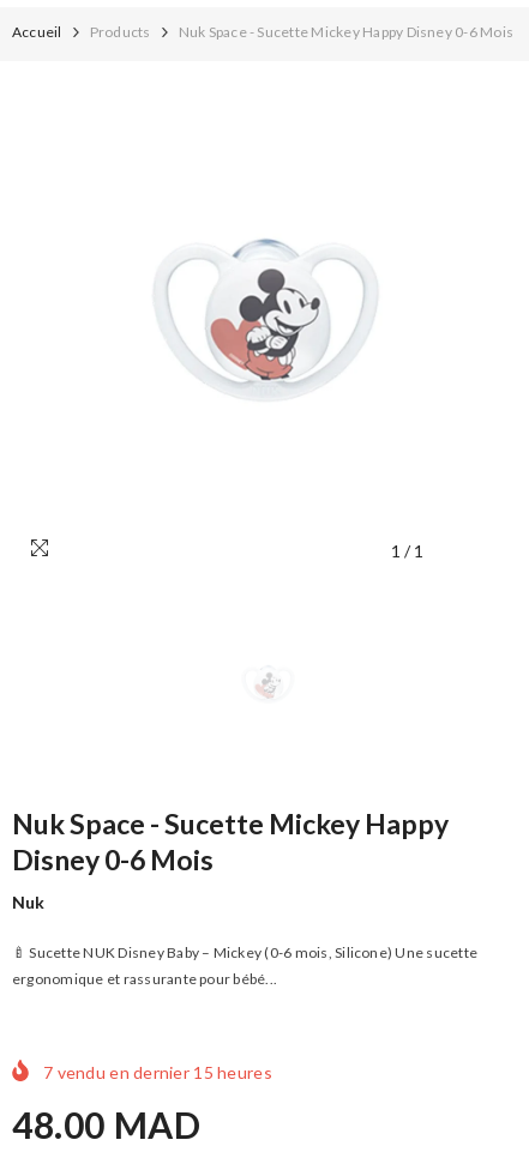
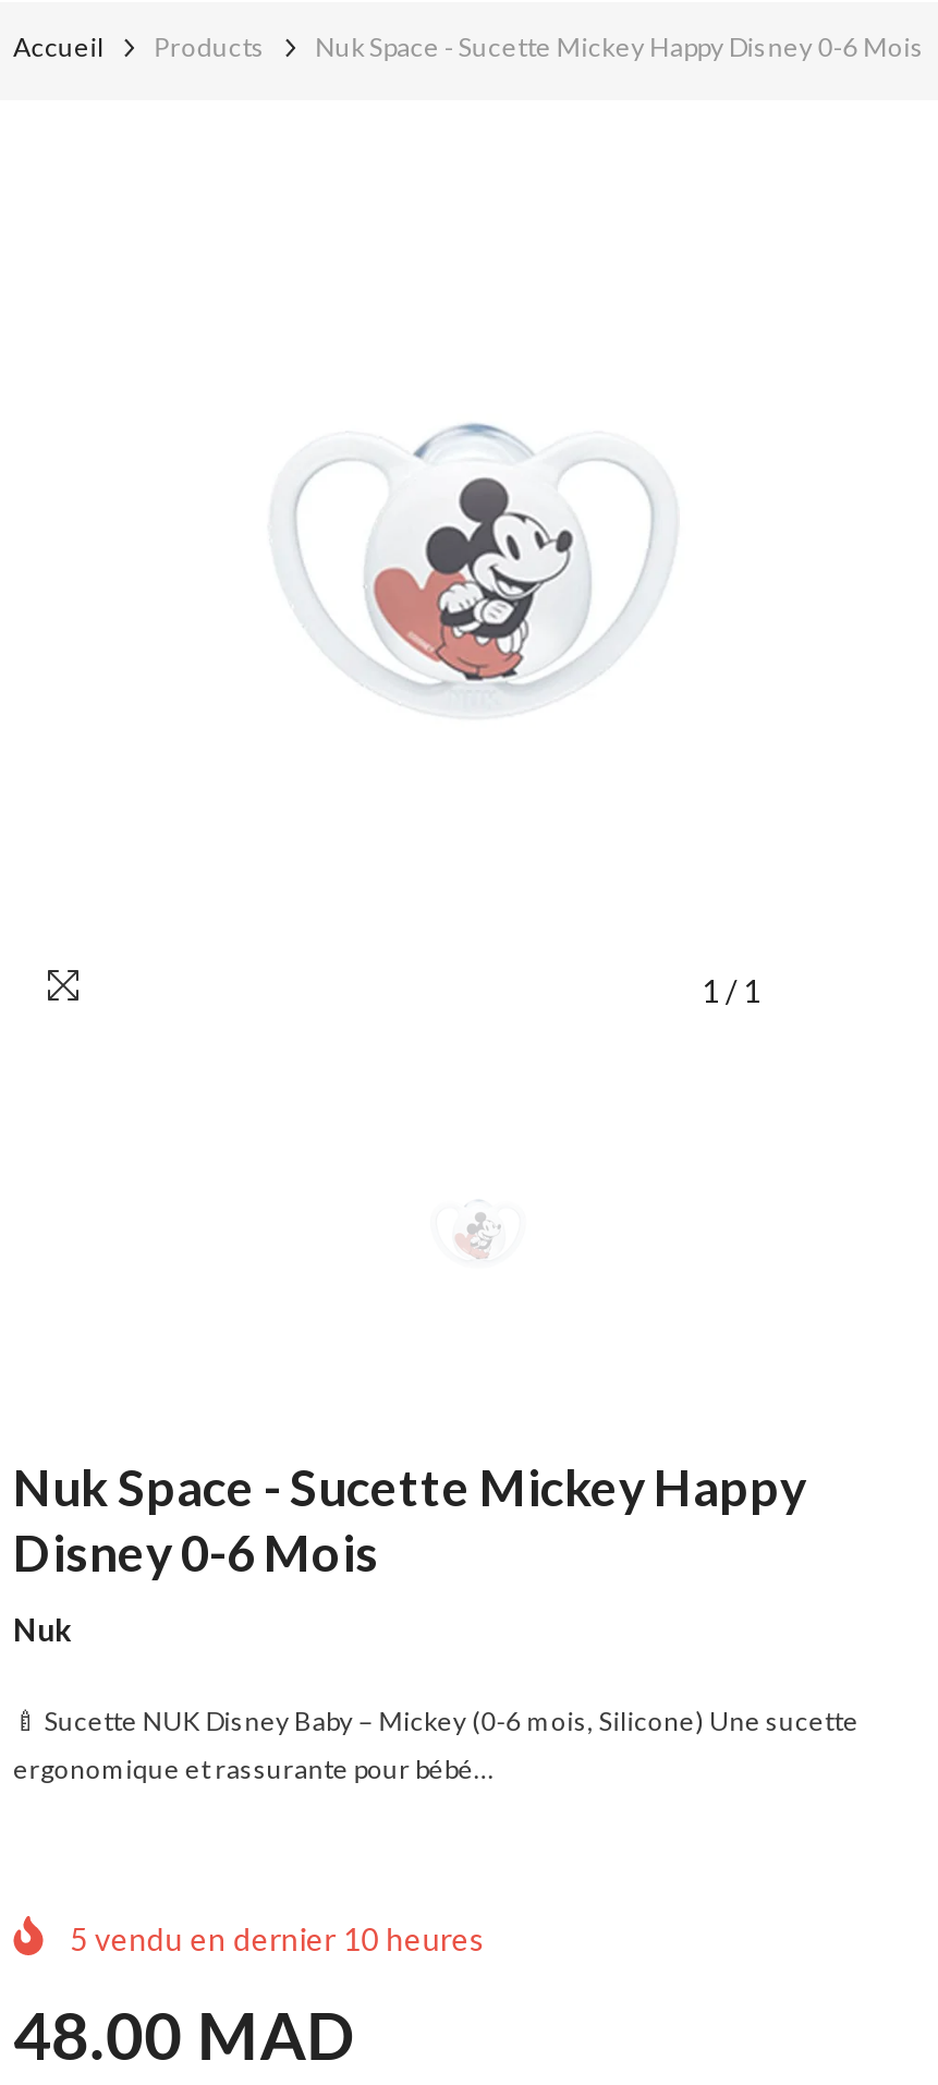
[43,1062,272,1083] 7 vendu en dernier 15 heures -> [70,1921,486,1958] 5 vendu en dernier 10 heures

